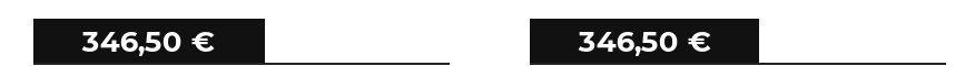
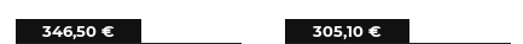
[578,24,712,59] 346,50 € -> [313,21,382,40] 305,10 €

